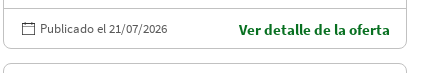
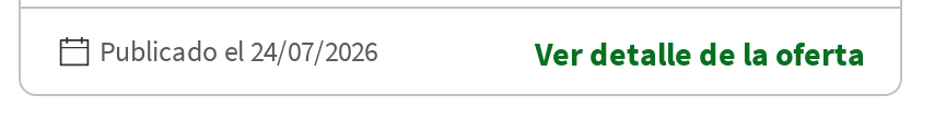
[40,20,167,37] Publicado el 21/07/2026 -> [100,32,377,69] Publicado el 24/07/2026

